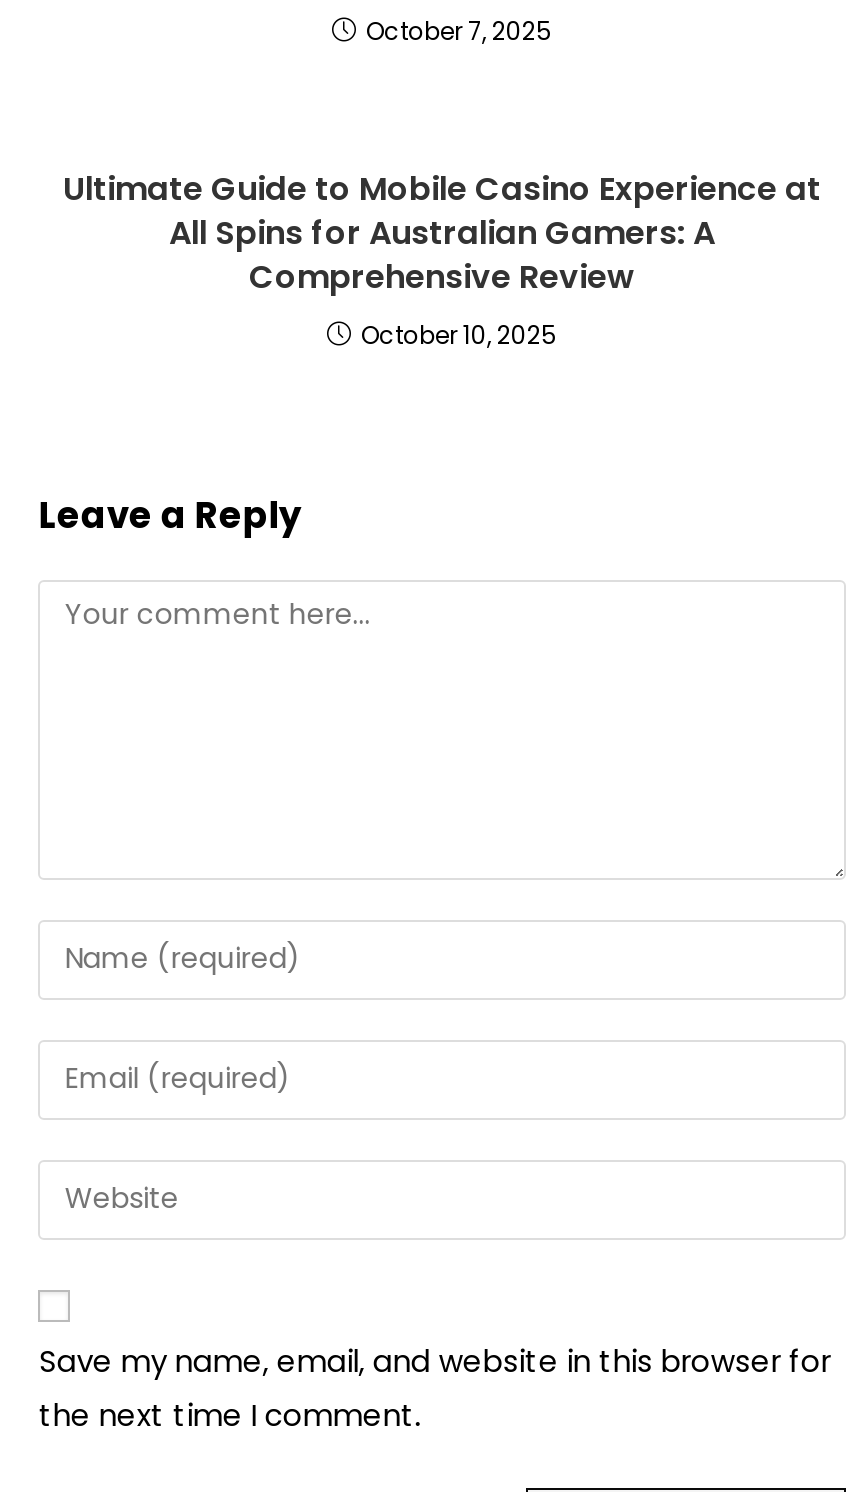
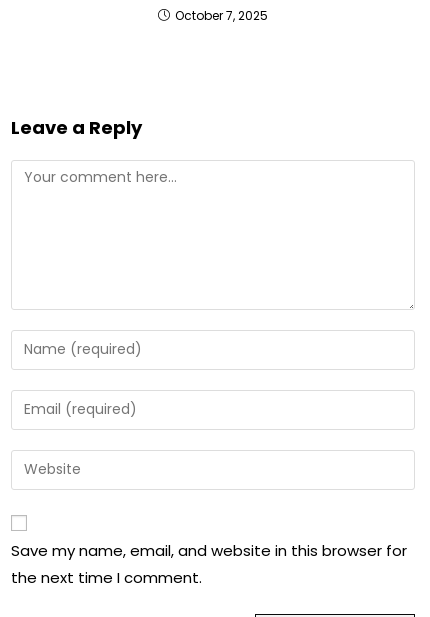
[63,165,821,351] Ultimate Guide to Mobile Casino Experience at | All Spins for Australian Gamers: A | Comprehensive Review | October 10, 2025 -> none

